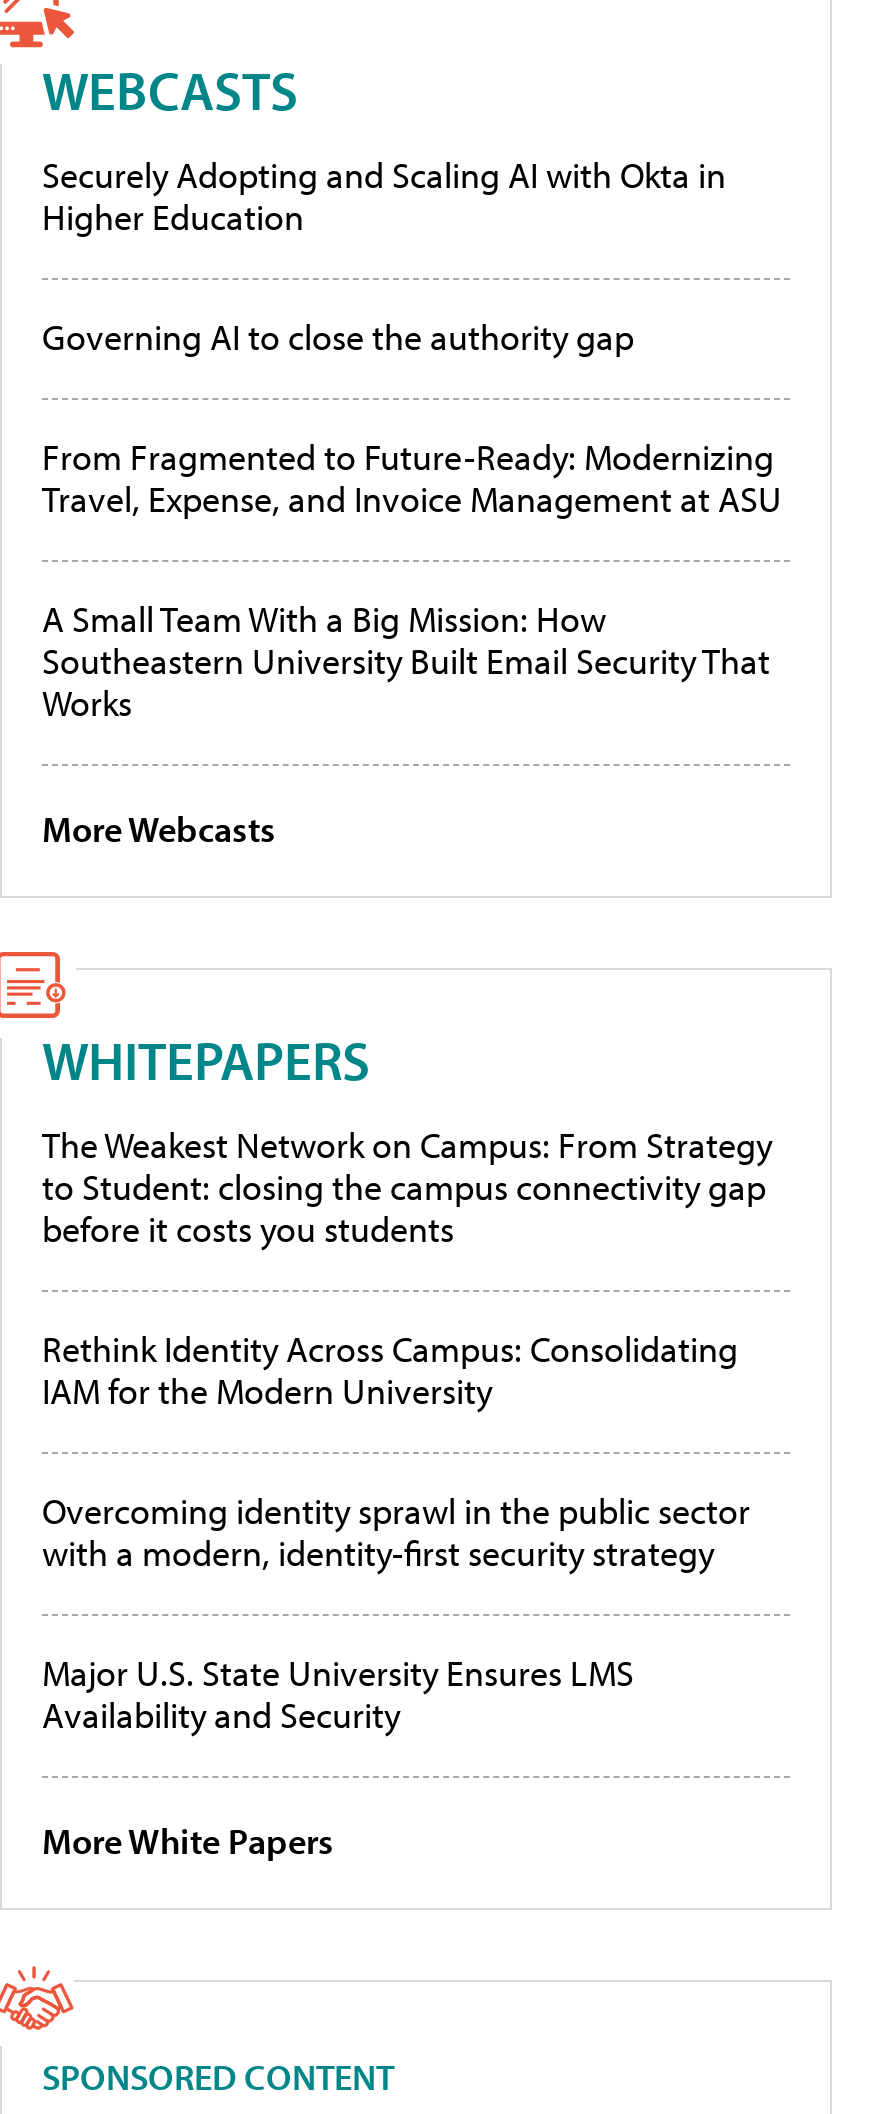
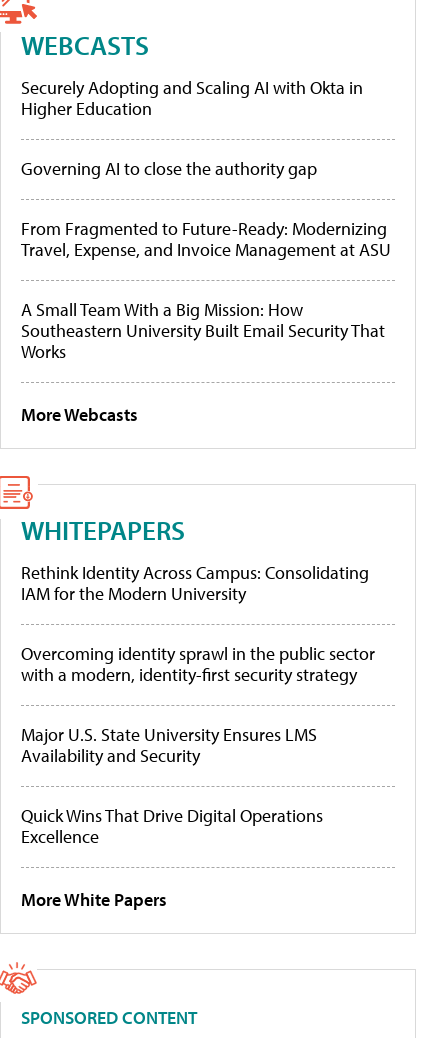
[42,1123,772,1253] The Weakest Network on Campus: From Strategy | to Student: closing the campus connectivity gap | before it costs you students -> none
moved [42,1327,750,1739] -> [21,561,375,767]: Rethink Identity Across Campus: Consolidating | IAM for the Modern University | Overcoming identity sprawl in the public sector | with a modern, identity-first security strategy | Major U.S. State University Ensures LMS | Availability and Security
none -> [21,804,323,848] Quick Wins That Drive Digital Operations | Excellence

